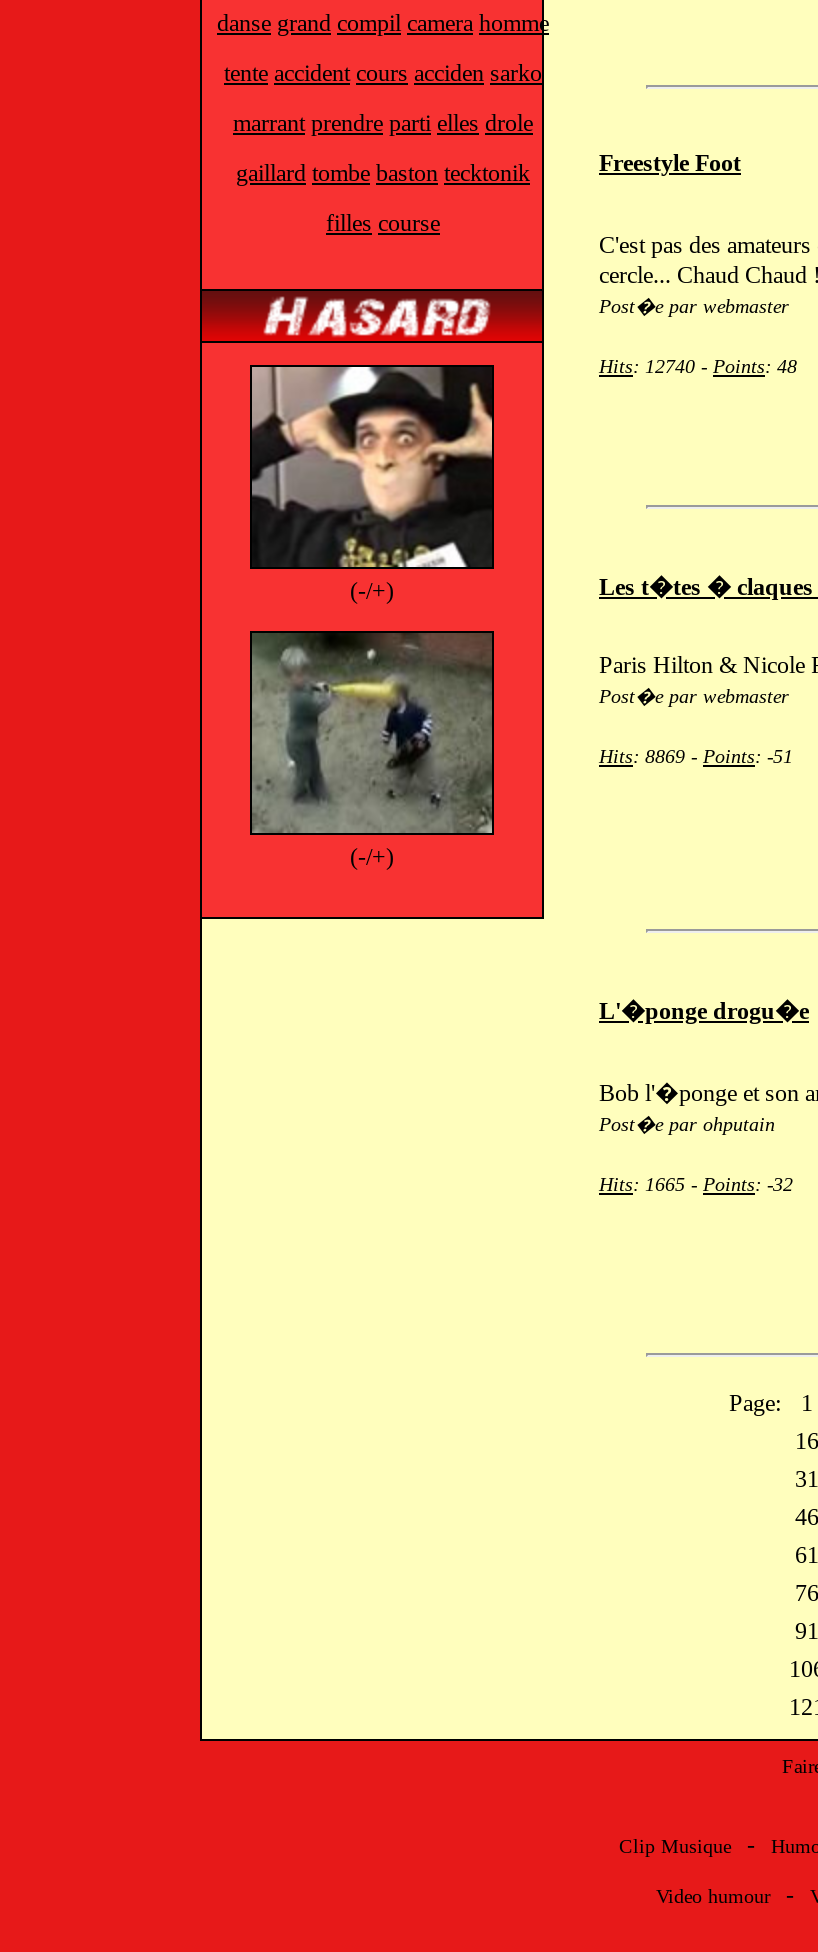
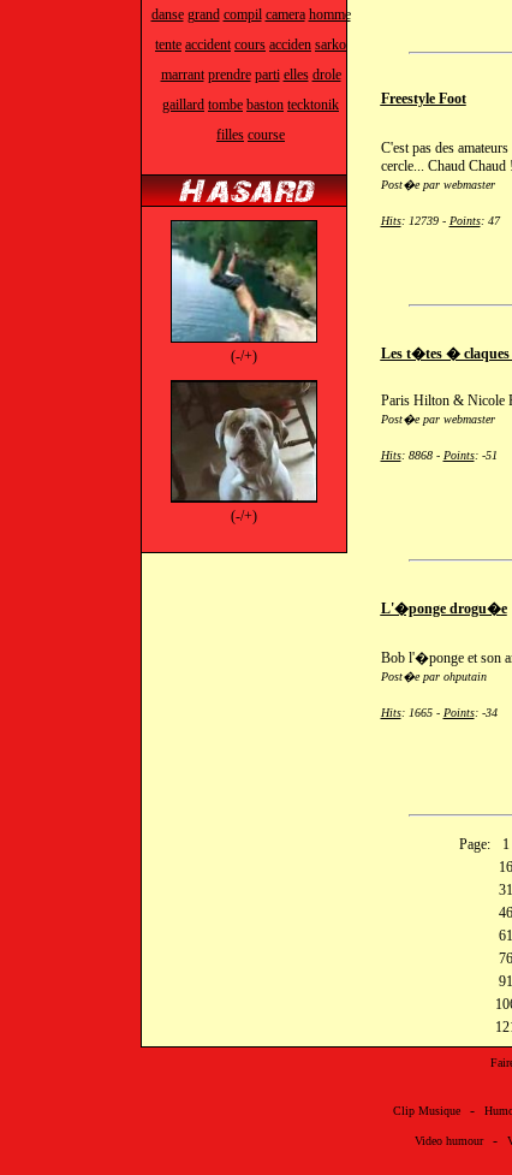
[250,365,494,569] [image] -> [171,220,317,343] [image]
[599,355,797,377] Hits: 12740 - Points: 48 -> [380,214,499,227] Hits: 12739 - Points: 47
[250,633,494,835] [image] -> [171,381,317,503] [image]
[599,745,793,767] Hits: 8869 - Points: -51 -> [380,449,497,462] Hits: 8868 - Points: -51
[599,1173,793,1195] Hits: 1665 - Points: -32 -> [380,706,497,719] Hits: 1665 - Points: -34

